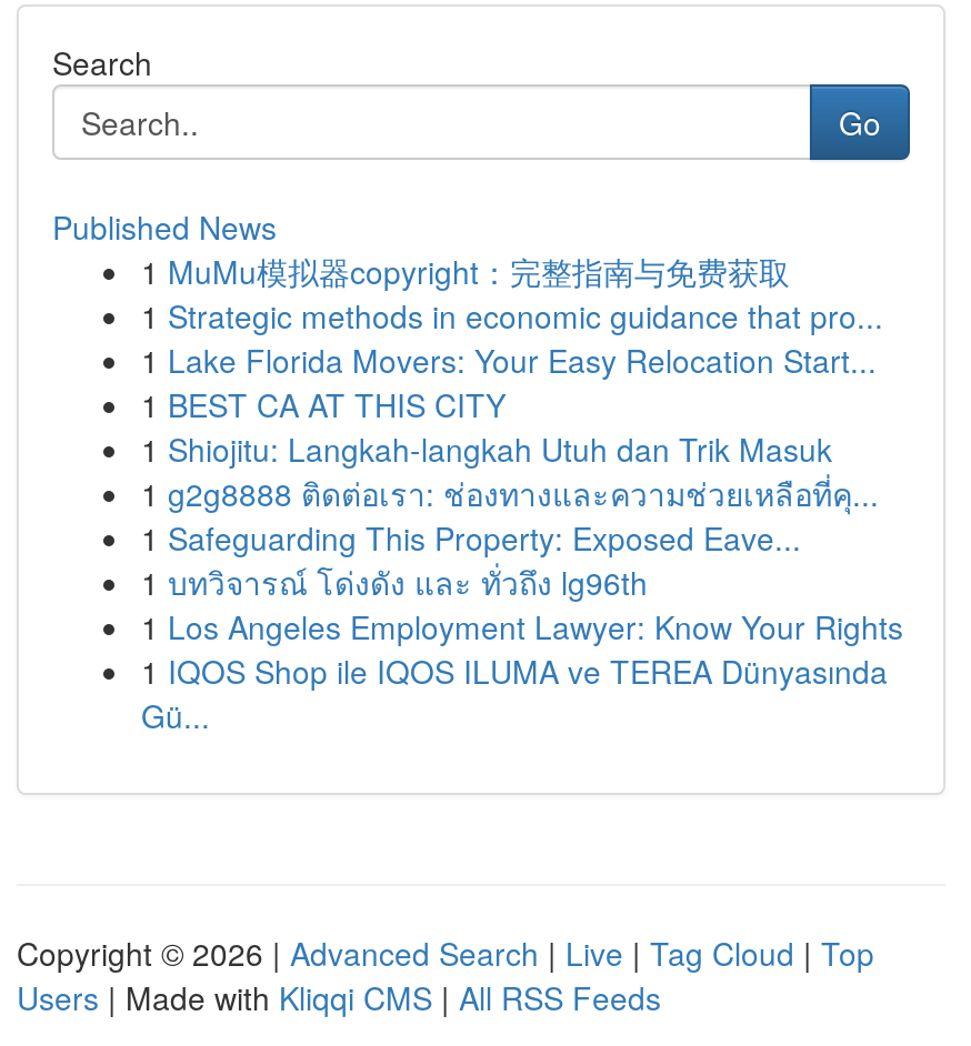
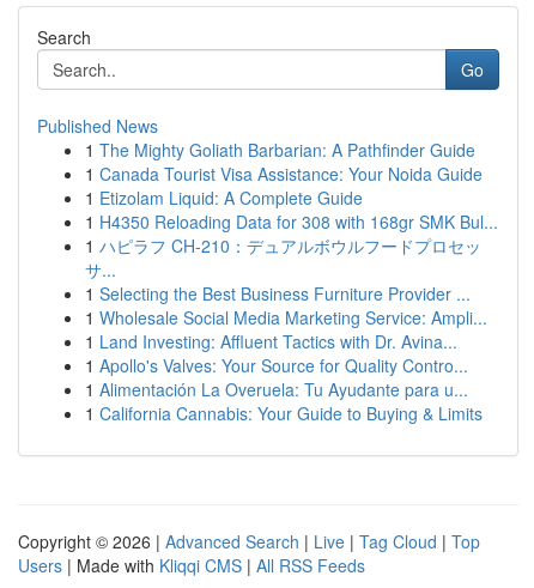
[141,249,903,737] 1 MuMu模拟器copyright：完整指南与免费获取 | 1 Strategic methods in economic guidance that pro... | 1 Lake Florida Movers: Your Easy Relocation Start... | 1 BEST CA AT THIS CITY | 1 Shiojitu: Langkah-langkah Utuh dan Trik Masuk | 1 g2g8888 ติดต่อเรา: ช่องทางและความช่วยเหลือที่คุ... | 1 Safeguarding This Property: Exposed Eave... | 1 บทวิจารณ์ โด่งดัง และ ทั่วถึง lg96th | 1 Los Angeles Employment Lawyer: Know Your Rights | 1 IQOS Shop ile IQOS ILUMA ve TEREA Dünyasında | Gü... -> [85,138,498,425] 1 The Mighty Goliath Barbarian: A Pathfinder Guide | 1 Canada Tourist Visa Assistance: Your Noida Guide | 1 Etizolam Liquid: A Complete Guide | 1 H4350 Reloading Data for 308 with 168gr SMK Bul... | 1 ハピラフ CH-210：デュアルボウルフードプロセッ | サ... | 1 Selecting the Best Business Furniture Provider ... | 1 Wholesale Social Media Marketing Service: Ampli... | 1 Land Investing: Affluent Tactics with Dr. Avina... | 1 Apollo's Valves: Your Source for Quality Contro... | 1 Alimentación La Overuela: Tu Ayudante para u... | 1 California Cannabis: Your Guide to Buying & Limits

